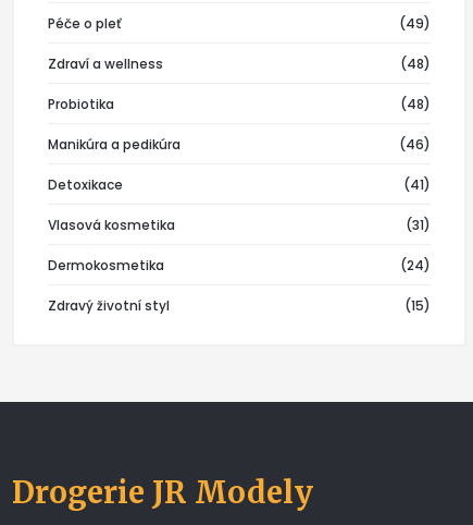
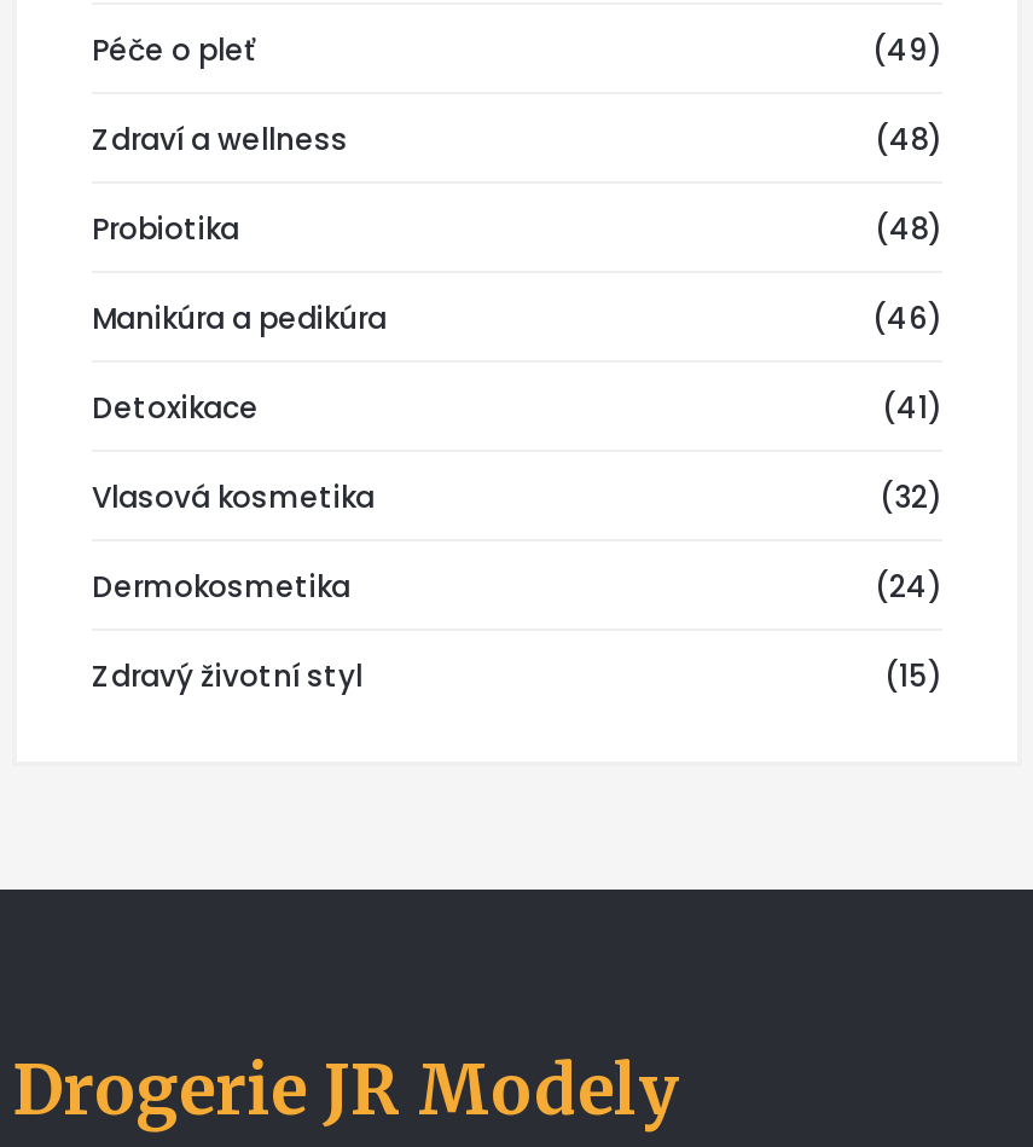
[406,215,431,234] (31) -> [880,476,942,517] (32)

